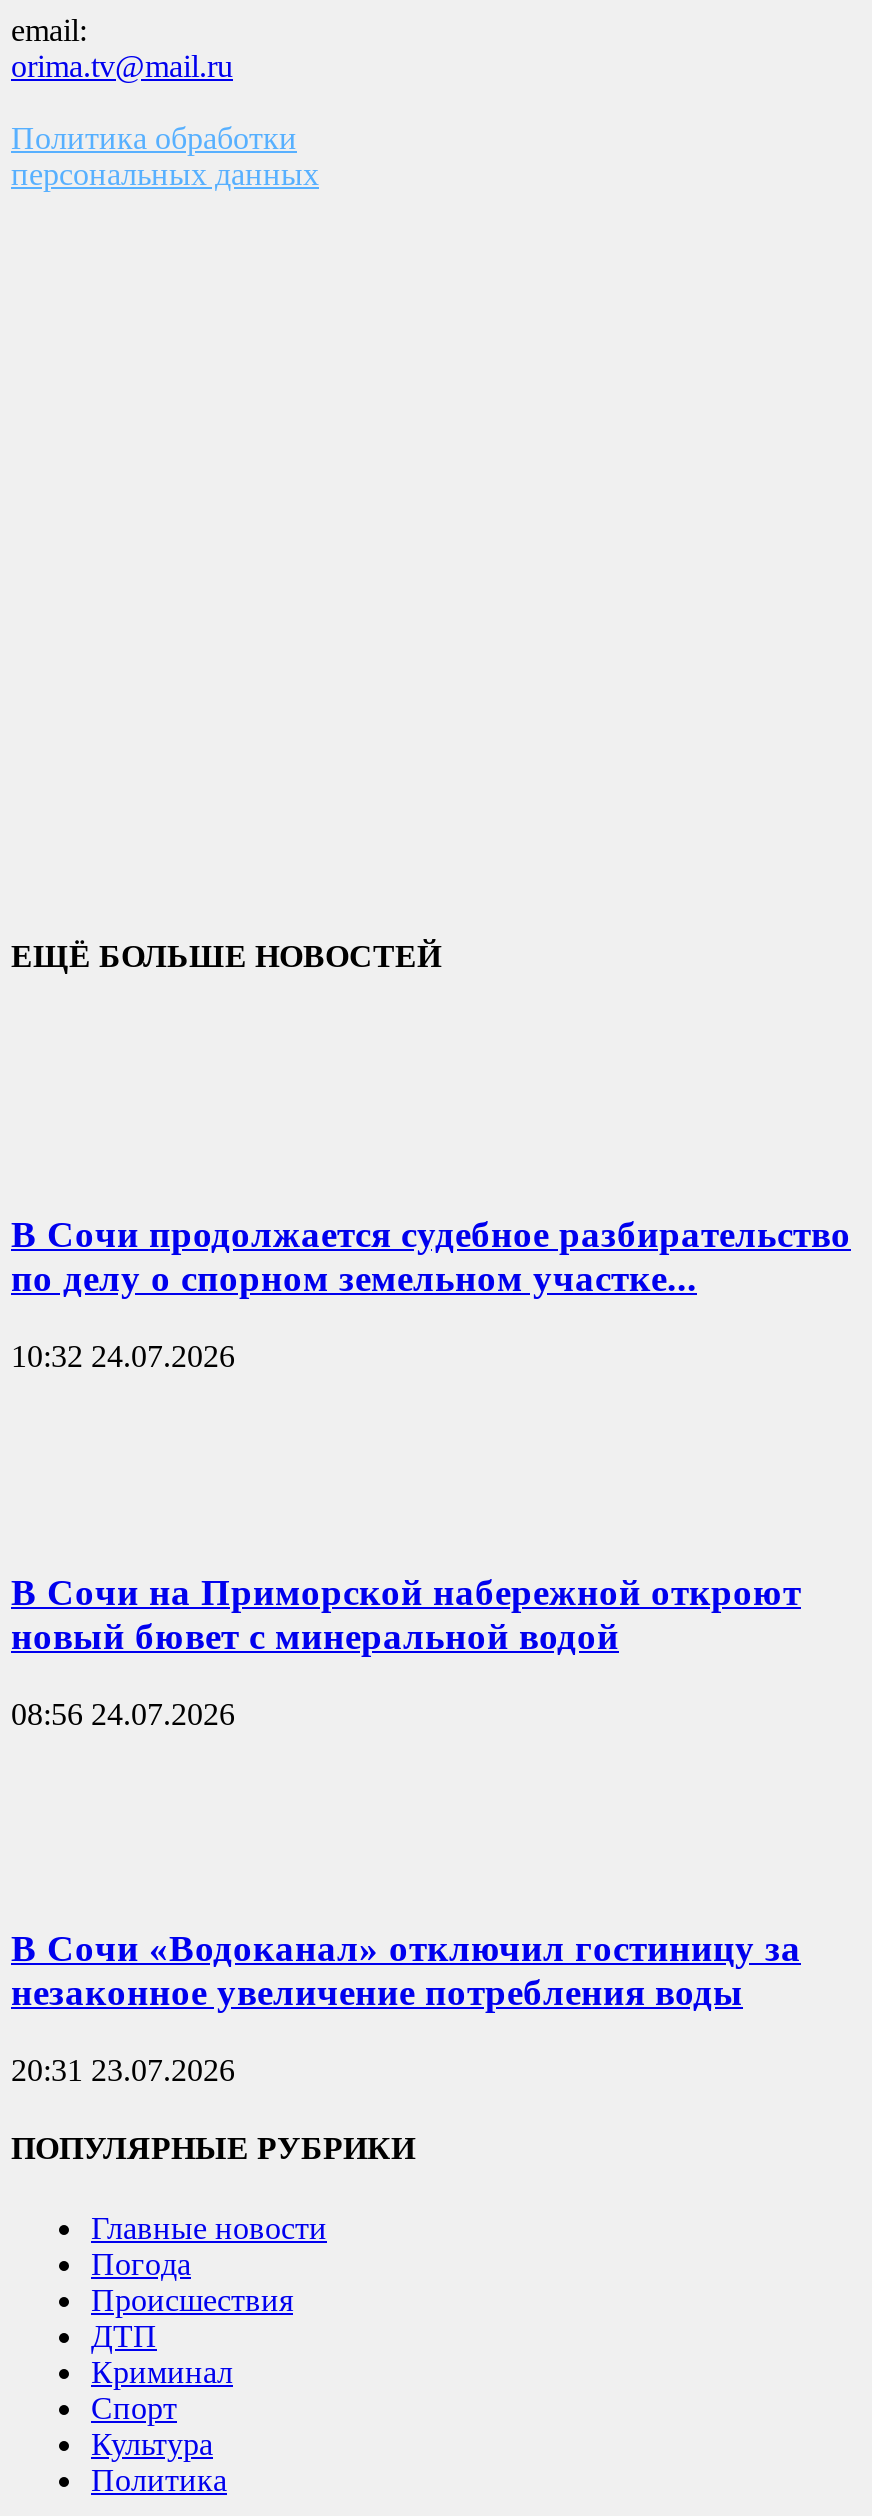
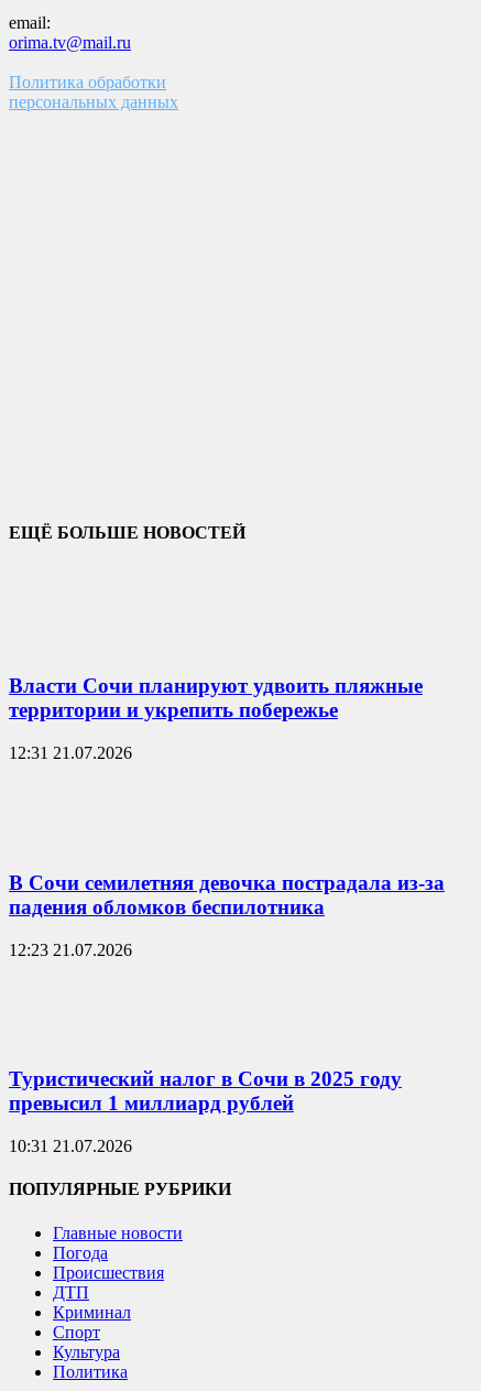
[11,1214,851,1300] В Сочи продолжается судебное разбирательство | по делу о спорном земельном участке... -> [9,675,423,722] Власти Сочи планируют удвоить пляжные | территории и укрепить побережье
[11,1339,235,1373] 10:32 24.07.2026 -> [9,744,132,762] 12:31 21.07.2026
[11,1571,801,1657] В Сочи на Приморской набережной откроют | новый бювет с минеральной водой -> [9,871,445,918] В Сочи семилетняя девочка пострадала из-за | падения обломков беспилотника
[11,1696,235,1730] 08:56 24.07.2026 -> [9,940,132,959] 12:23 21.07.2026
[11,1928,801,2014] В Сочи «Водоканал» отключил гостиницу за | незаконное увеличение потребления воды -> [9,1068,402,1115] Туристический налог в Сочи в 2025 году | превысил 1 миллиард рублей
[11,2053,235,2087] 20:31 23.07.2026 -> [9,1137,132,1155] 10:31 21.07.2026

